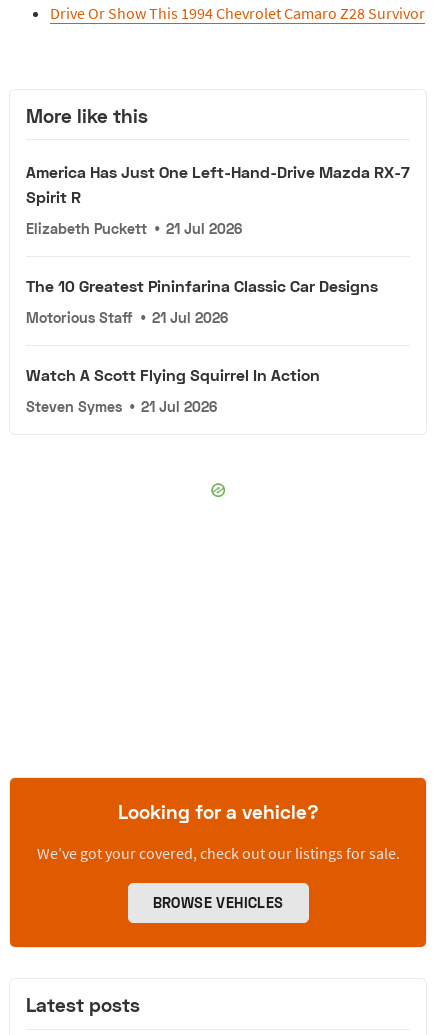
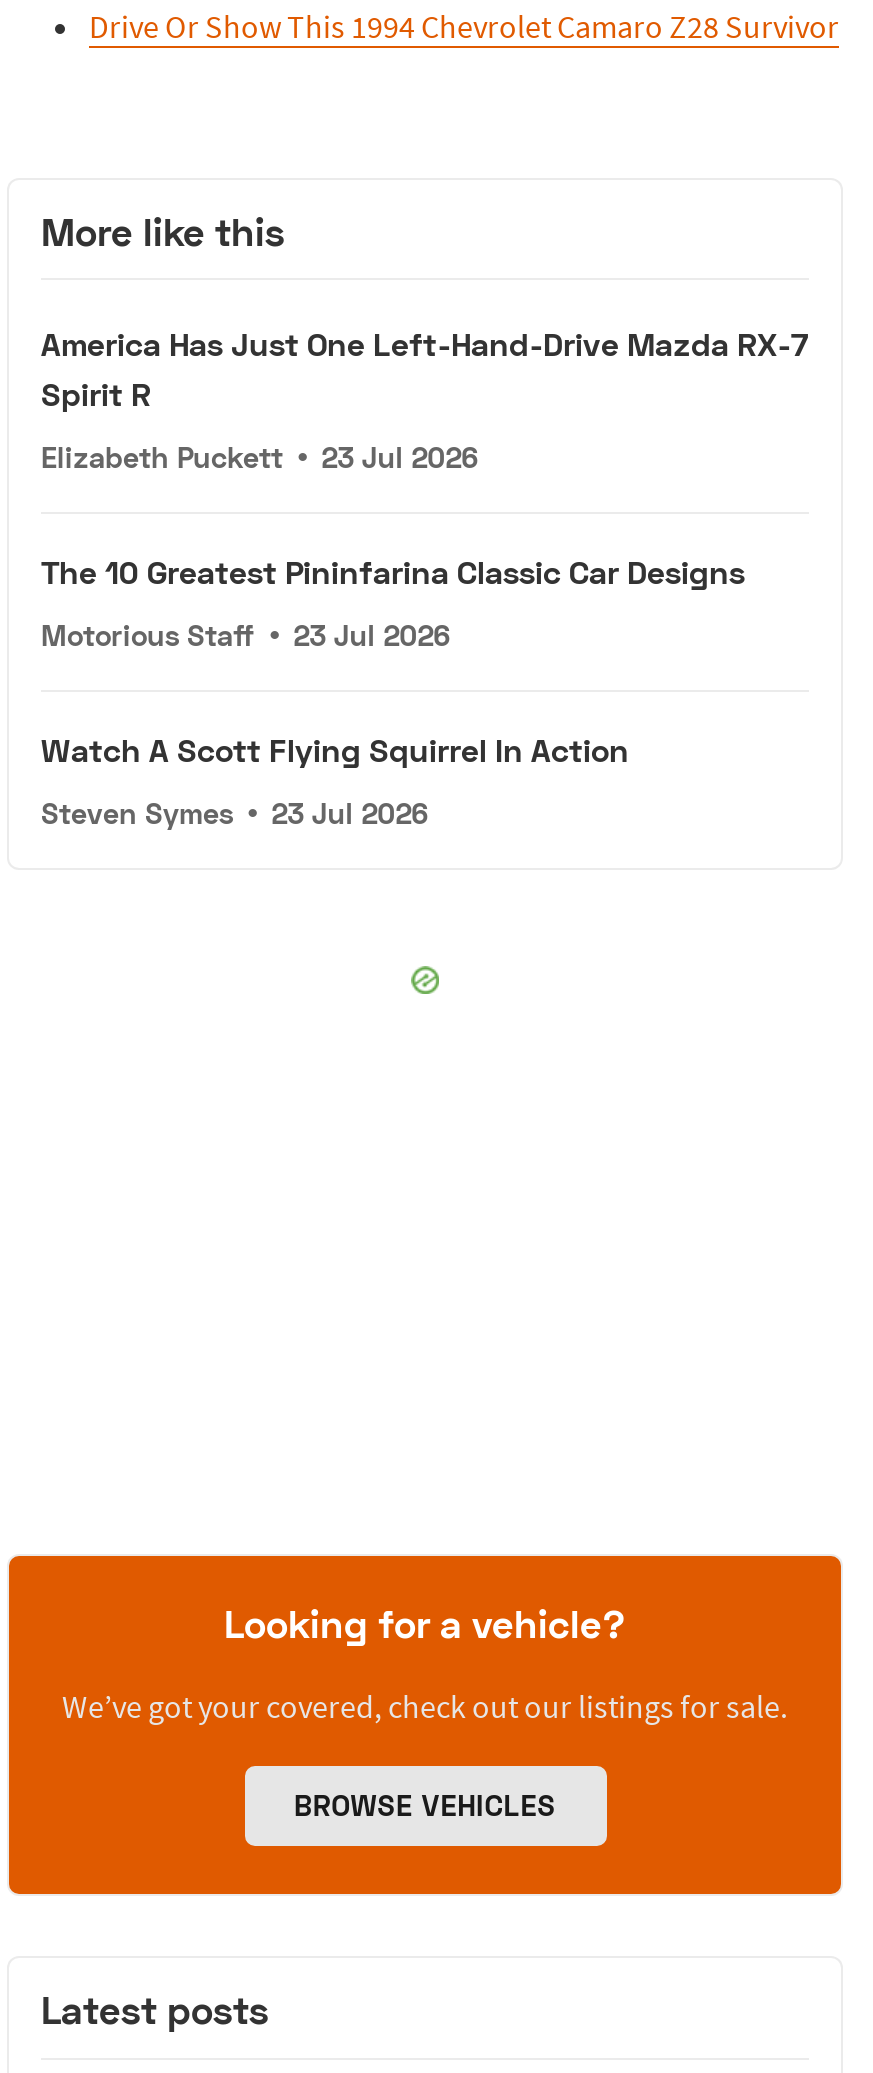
[26,220,242,237] Elizabeth Puckett • 21 Jul 2026 -> [41,441,477,475] Elizabeth Puckett • 23 Jul 2026
[26,309,228,326] Motorious Staff • 21 Jul 2026 -> [41,619,449,653] Motorious Staff • 23 Jul 2026
[26,398,217,415] Steven Symes • 21 Jul 2026 -> [41,797,427,831] Steven Symes • 23 Jul 2026

